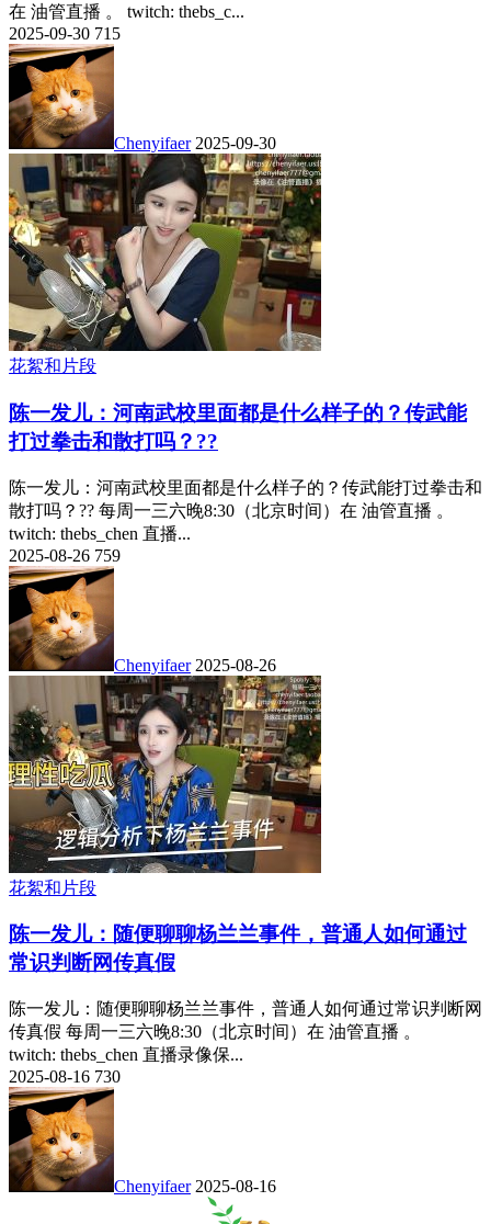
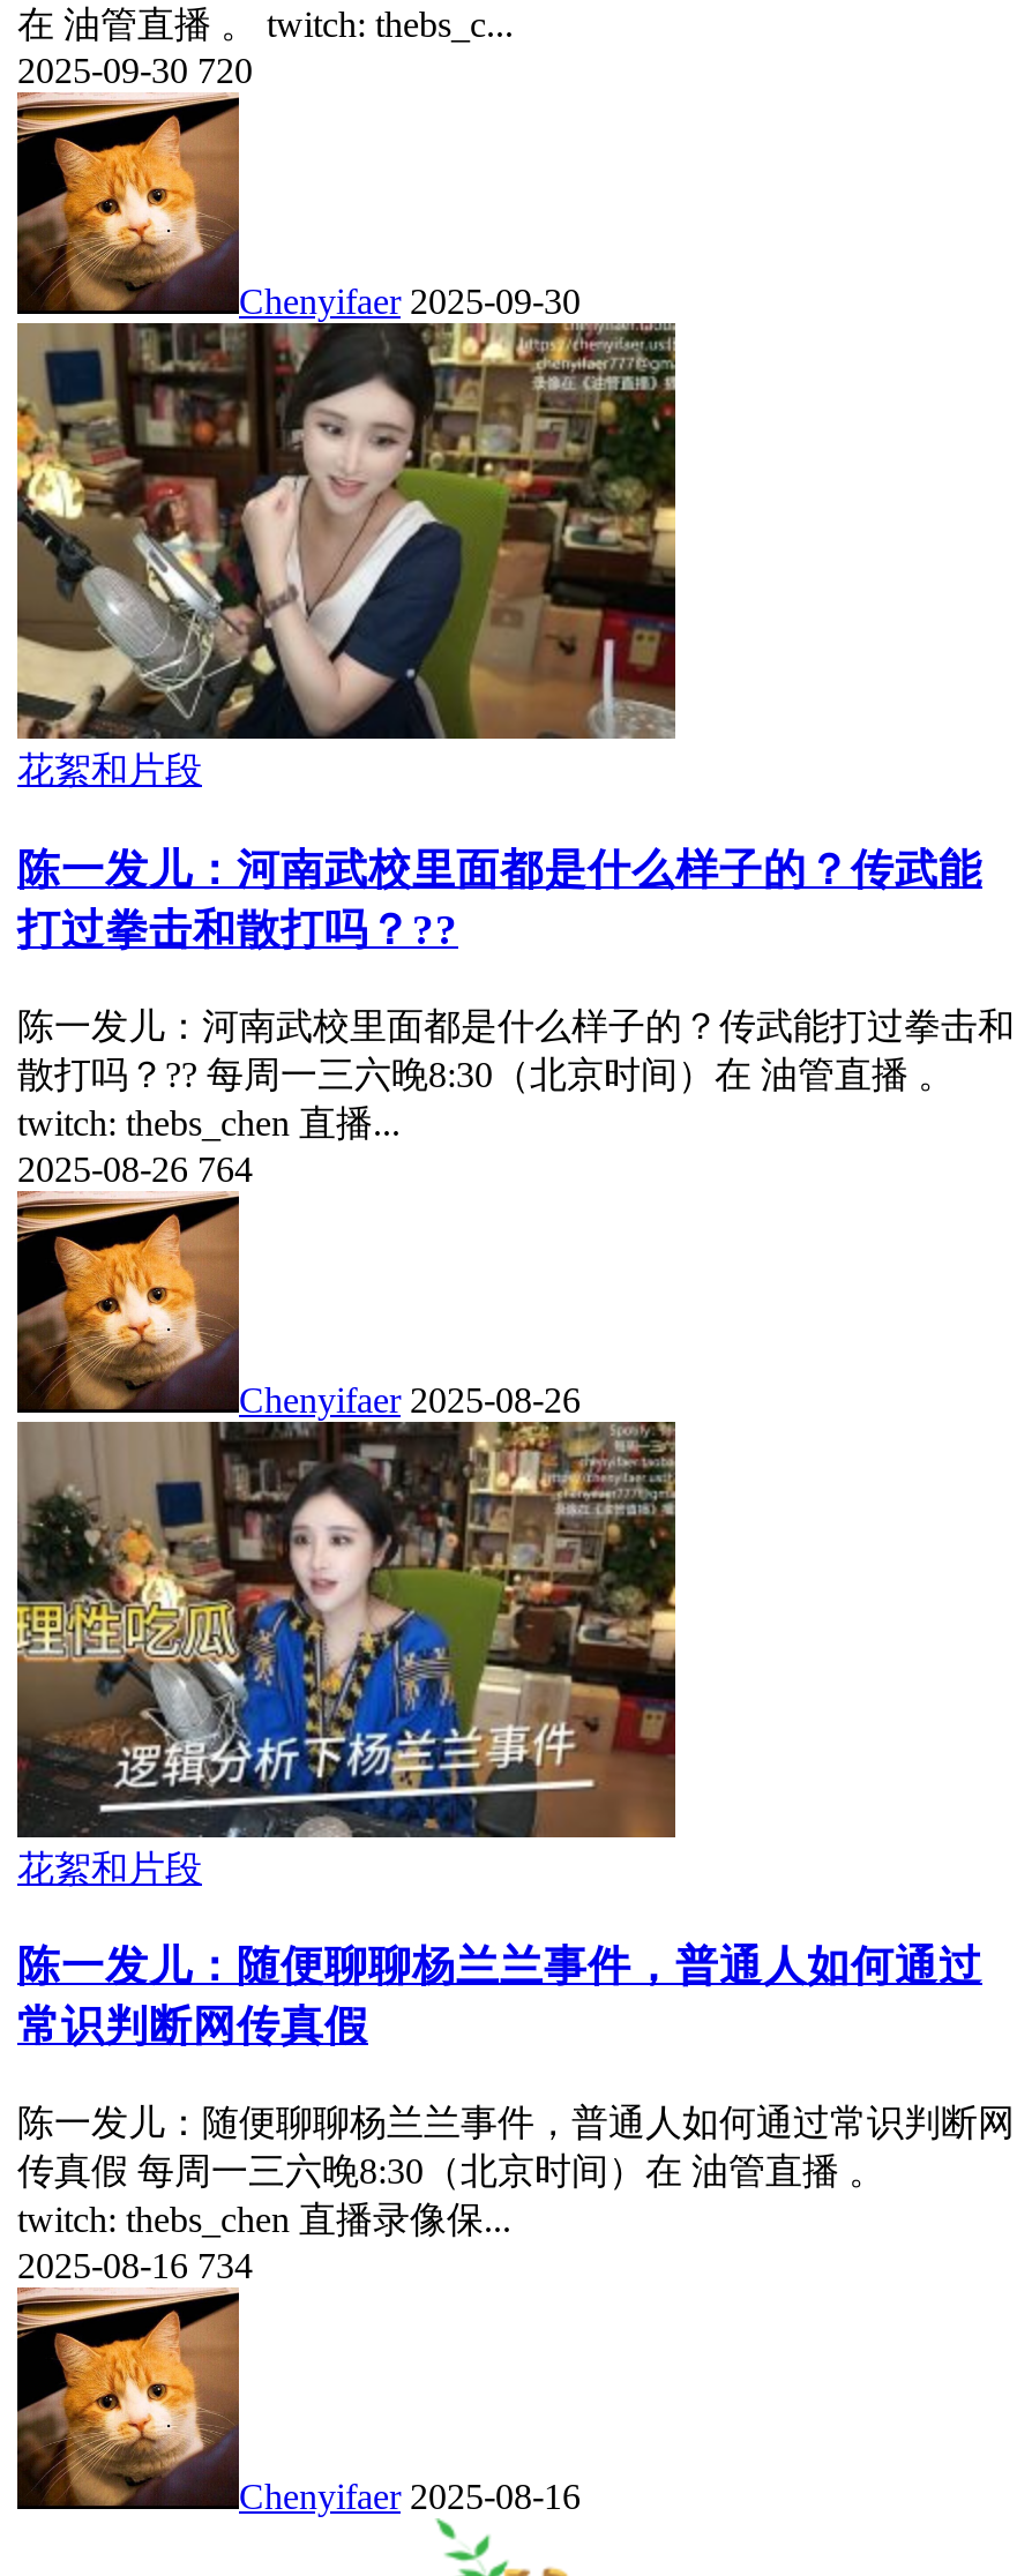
[9,24,121,43] 2025-09-30 715 -> [17,51,253,90] 2025-09-30 720
[9,546,121,565] 2025-08-26 759 -> [17,1149,253,1188] 2025-08-26 764
[9,1067,121,1086] 2025-08-16 730 -> [17,2246,253,2285] 2025-08-16 734

